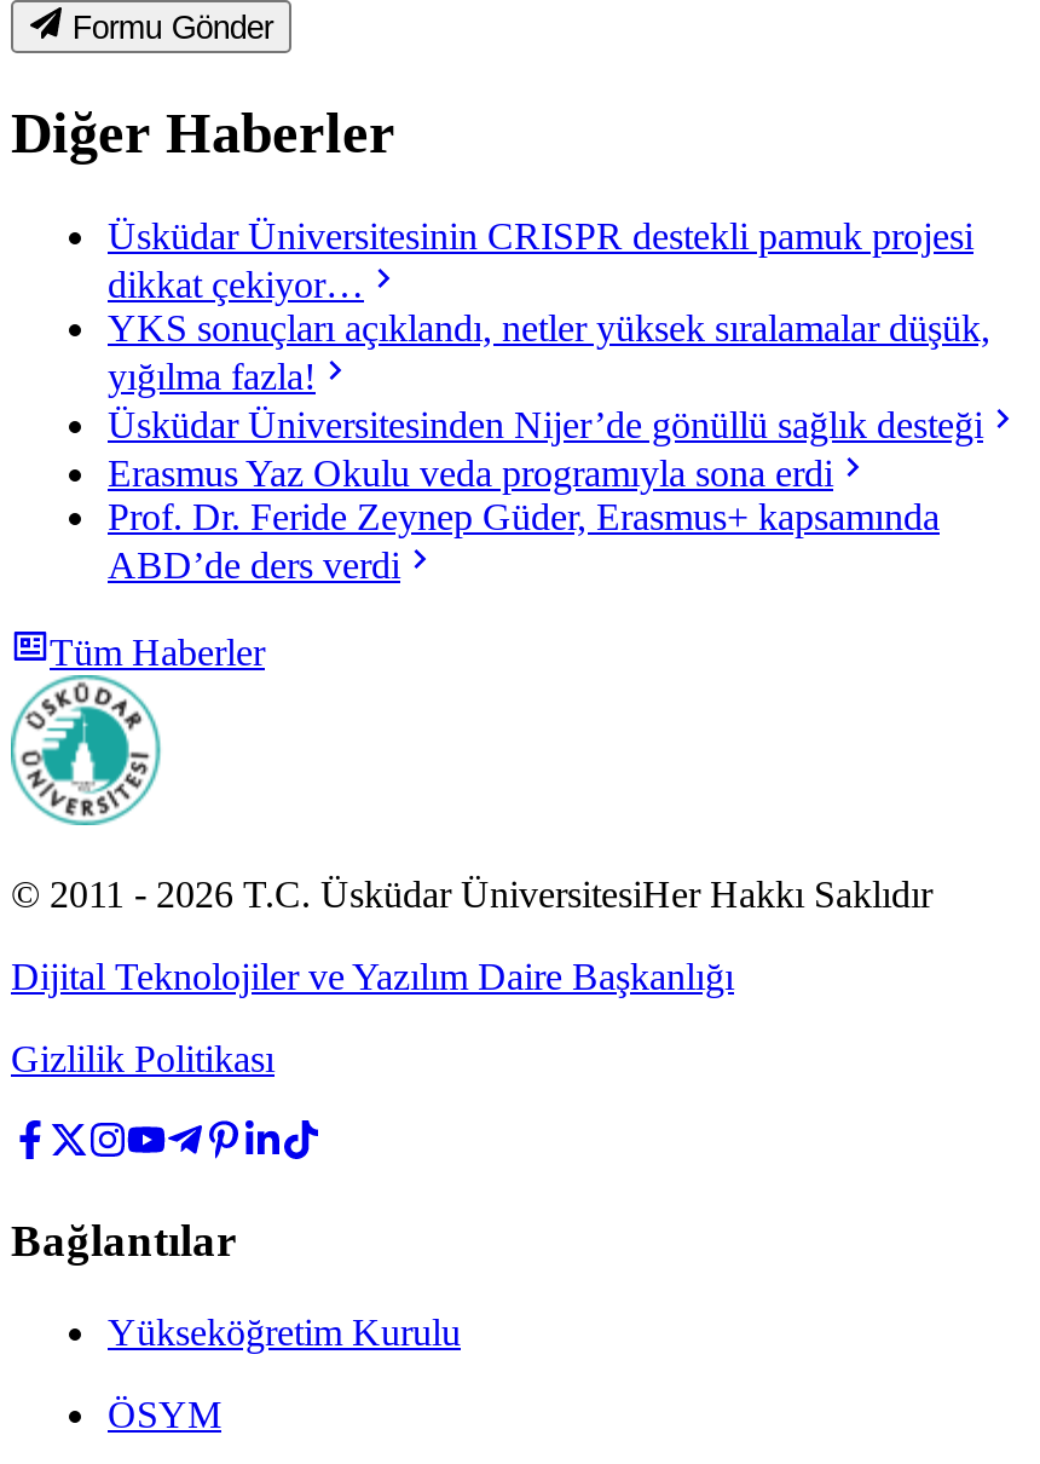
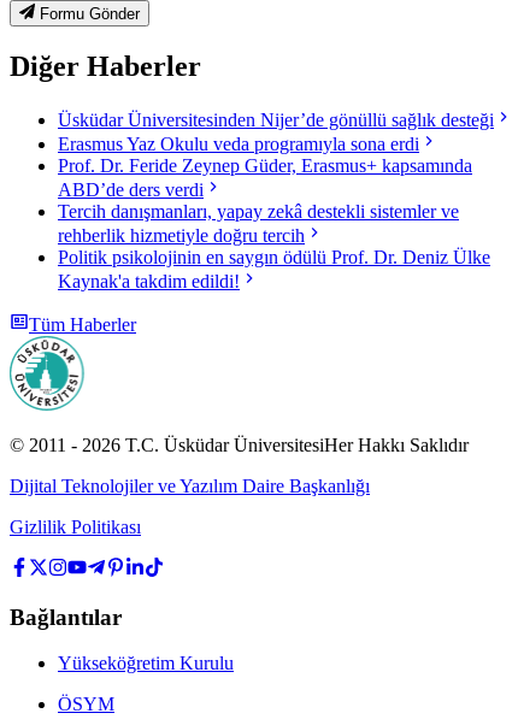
[108,215,990,396] Üsküdar Üniversitesinin CRISPR destekli pamuk projesi | dikkat çekiyor… | YKS sonuçları açıklandı, netler yüksek sıralamalar düşük, | yığılma fazla! -> none
moved [108,404,983,585] -> [58,109,494,200]: Üsküdar Üniversitesinden Nijer’de gönüllü sağlık desteği | Erasmus Yaz Okulu veda programıyla sona erdi | Prof. Dr. Feride Zeynep Güder, Erasmus+ kapsamında | ABD’de ders verdi
none -> [58,201,490,291] Tercih danışmanları, yapay zekâ destekli sistemler ve | rehberlik hizmetiyle doğru tercih | Politik psikolojinin en saygın ödülü Prof. Dr. Deniz Ülke | Kaynak'a takdim edildi!

